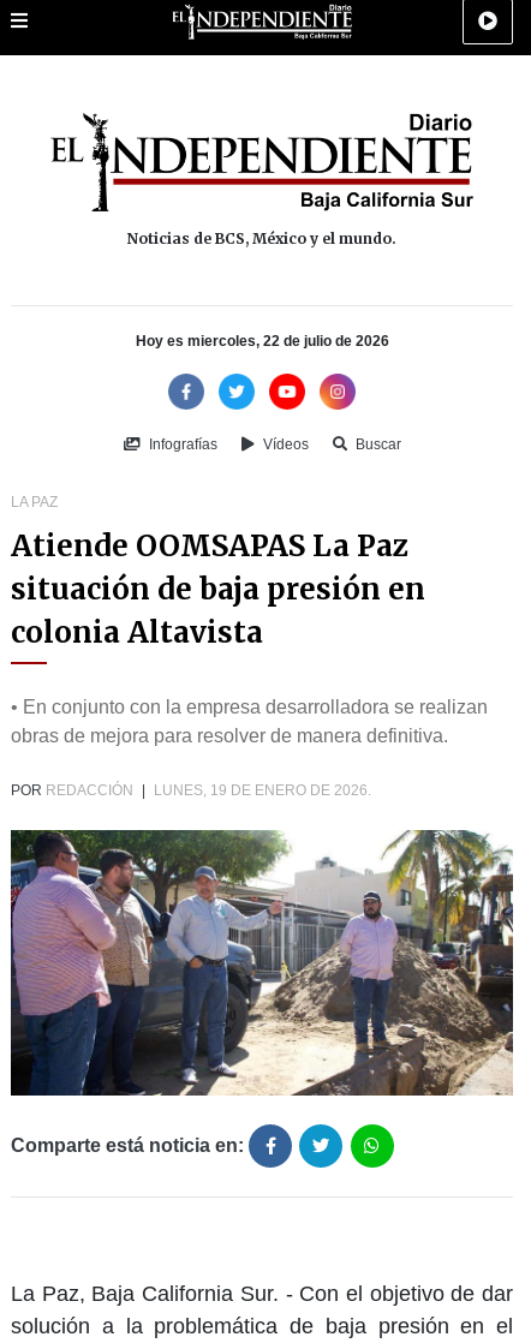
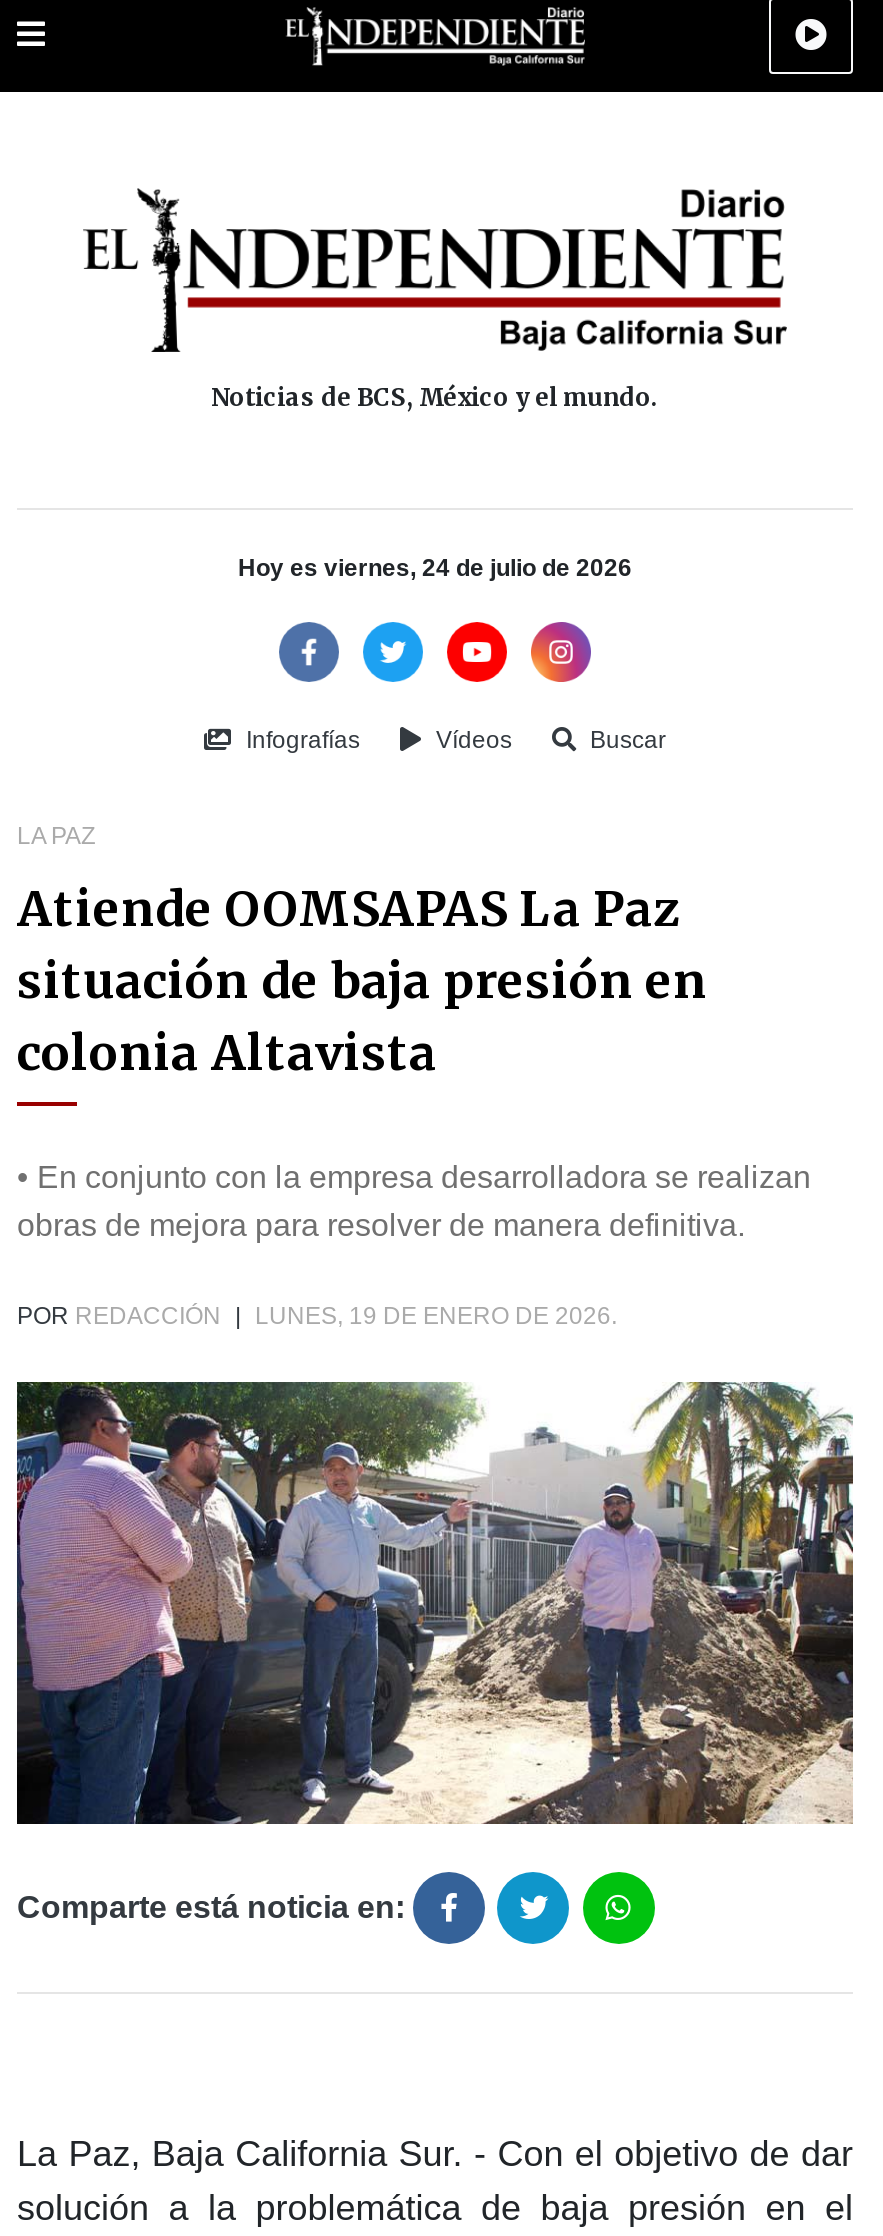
[135,333,389,350] Hoy es miercoles, 22 de julio de 2026 -> [238,554,632,582] Hoy es viernes, 24 de julio de 2026

